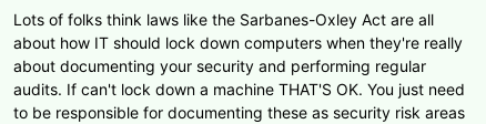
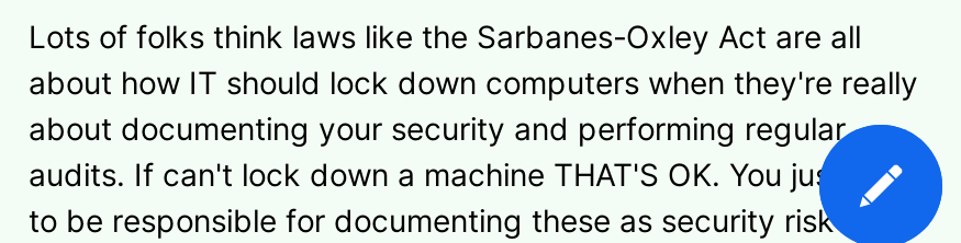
[431,64,475,113] [image] -> [854,123,945,223] [image]

